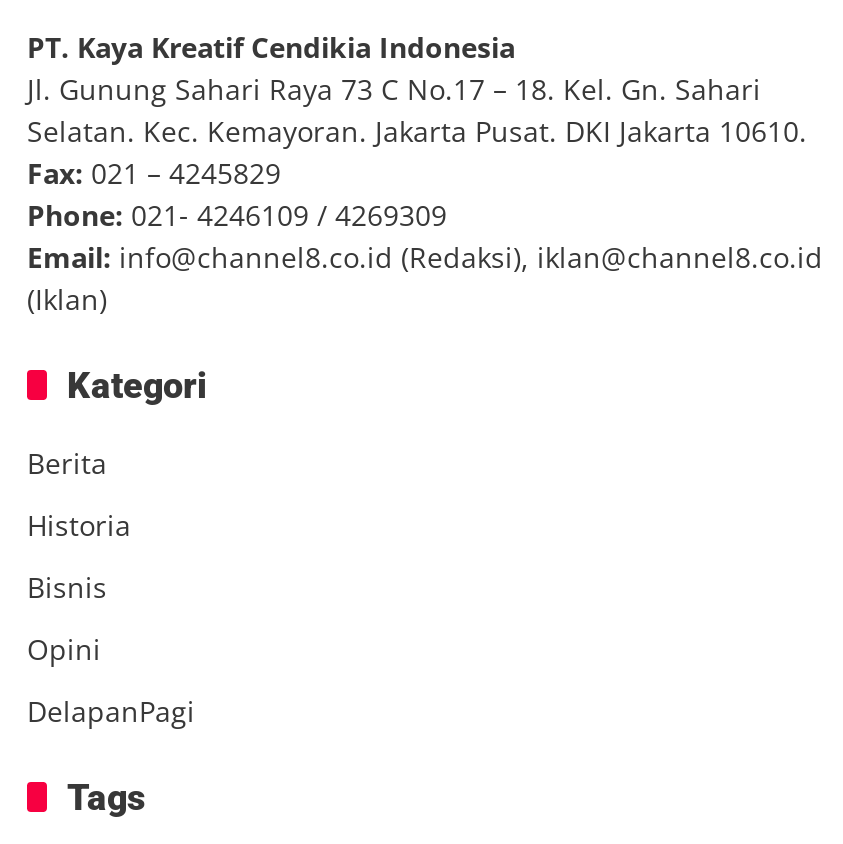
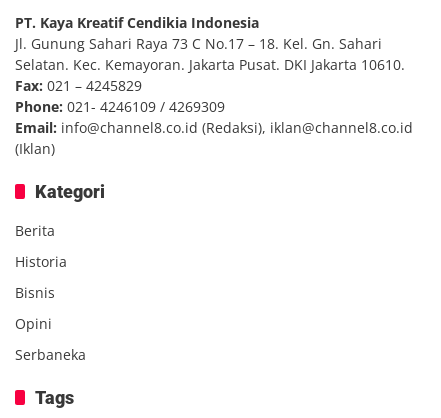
[27,692,195,730] DelapanPagi -> [15,345,86,364] Serbaneka

